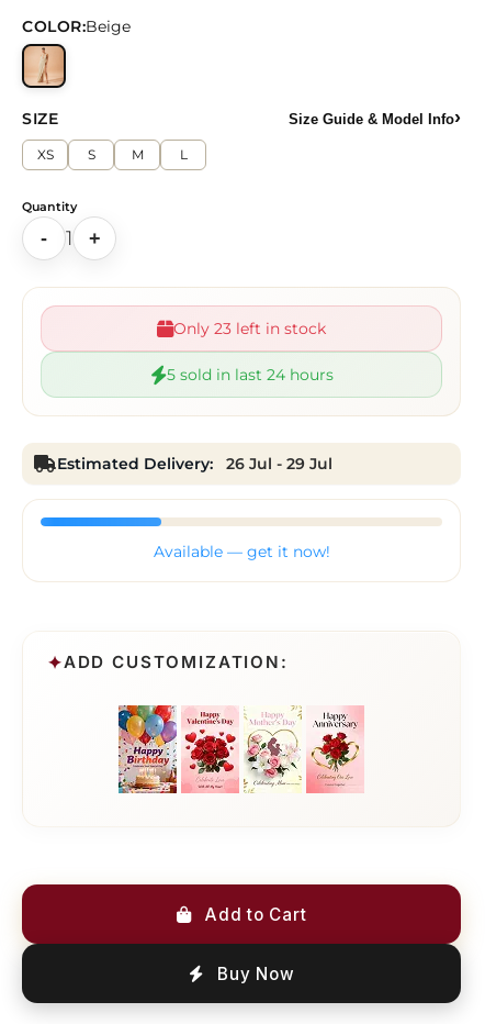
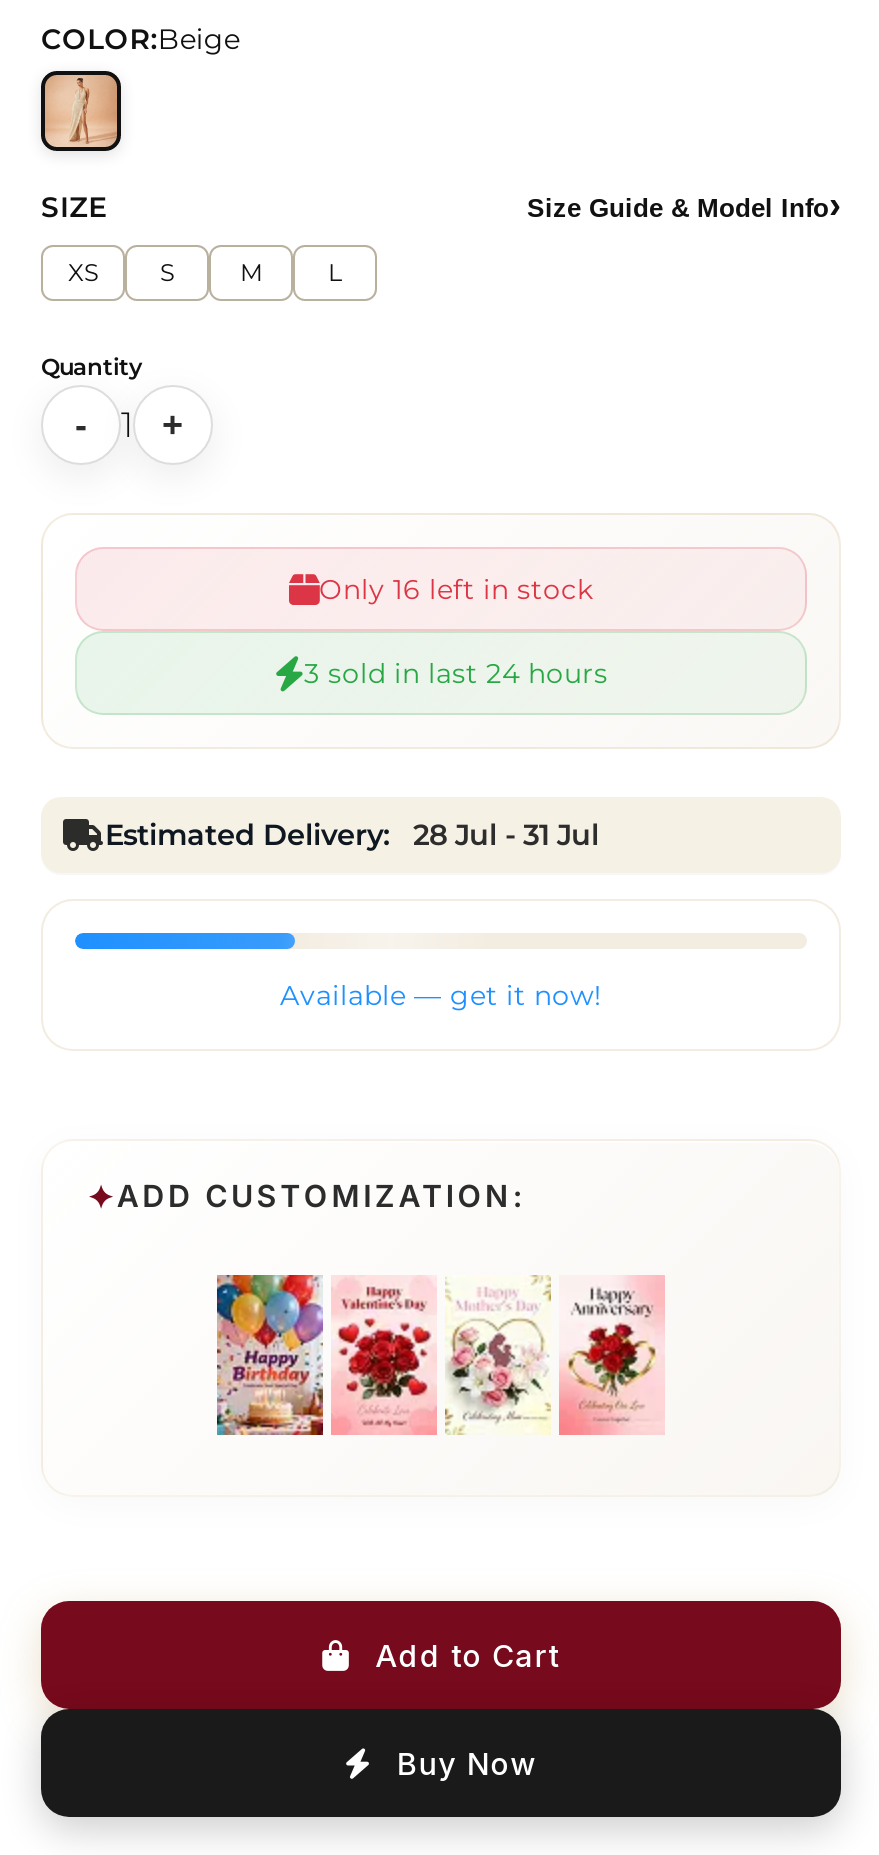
[173,319,326,337] Only 23 left in stock -> [319,572,593,604] Only 16 left in stock
[166,366,333,383] 5 sold in last 24 hours -> [304,657,608,689] 3 sold in last 24 hours
[57,454,332,474] Estimated Delivery: 26 Jul - 29 Jul -> [105,818,599,854] Estimated Delivery: 28 Jul - 31 Jul

